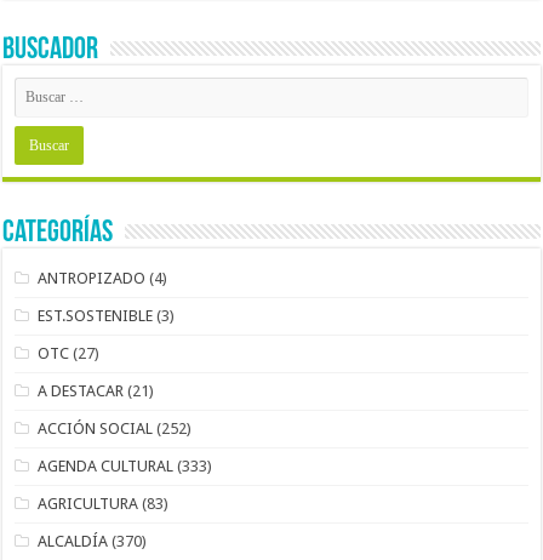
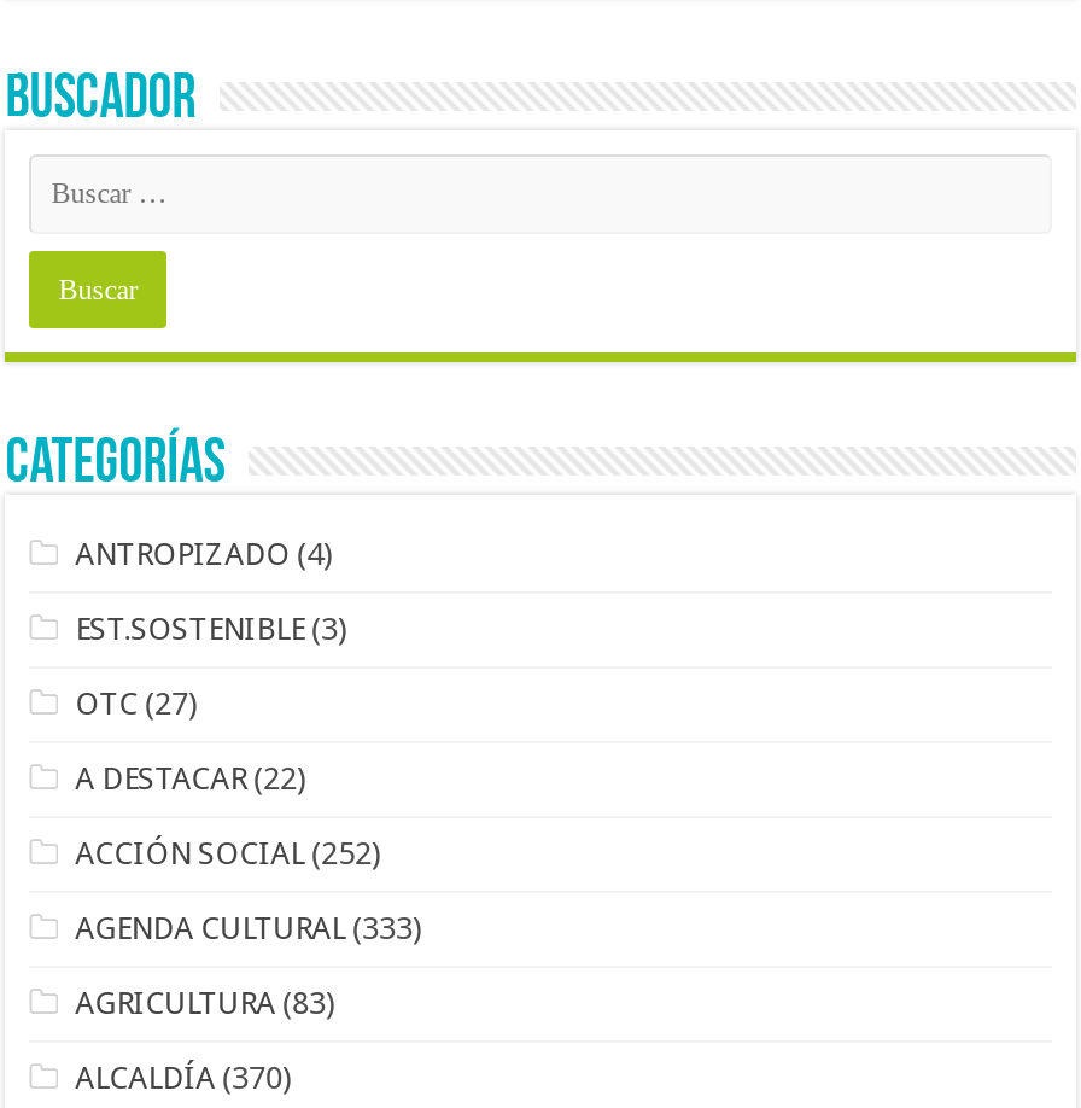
[38,381,154,399] A DESTACAR (21) -> [75,759,307,795] A DESTACAR (22)

